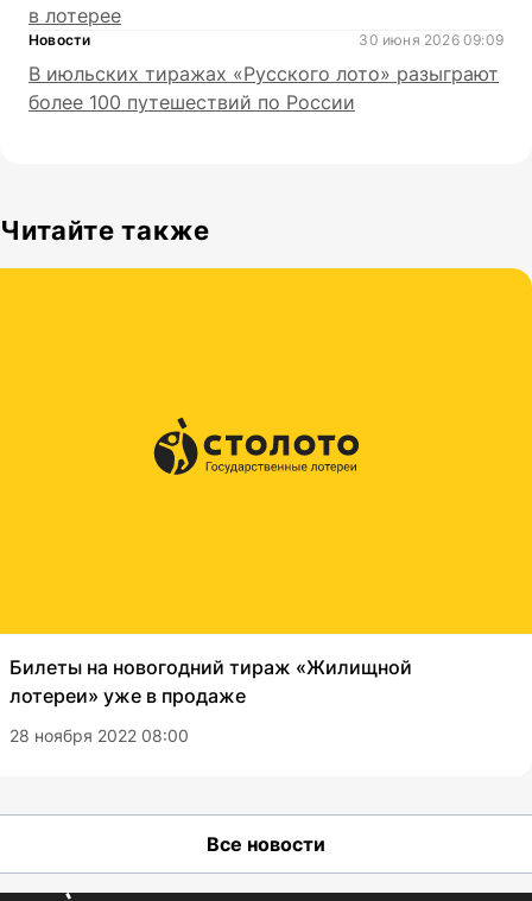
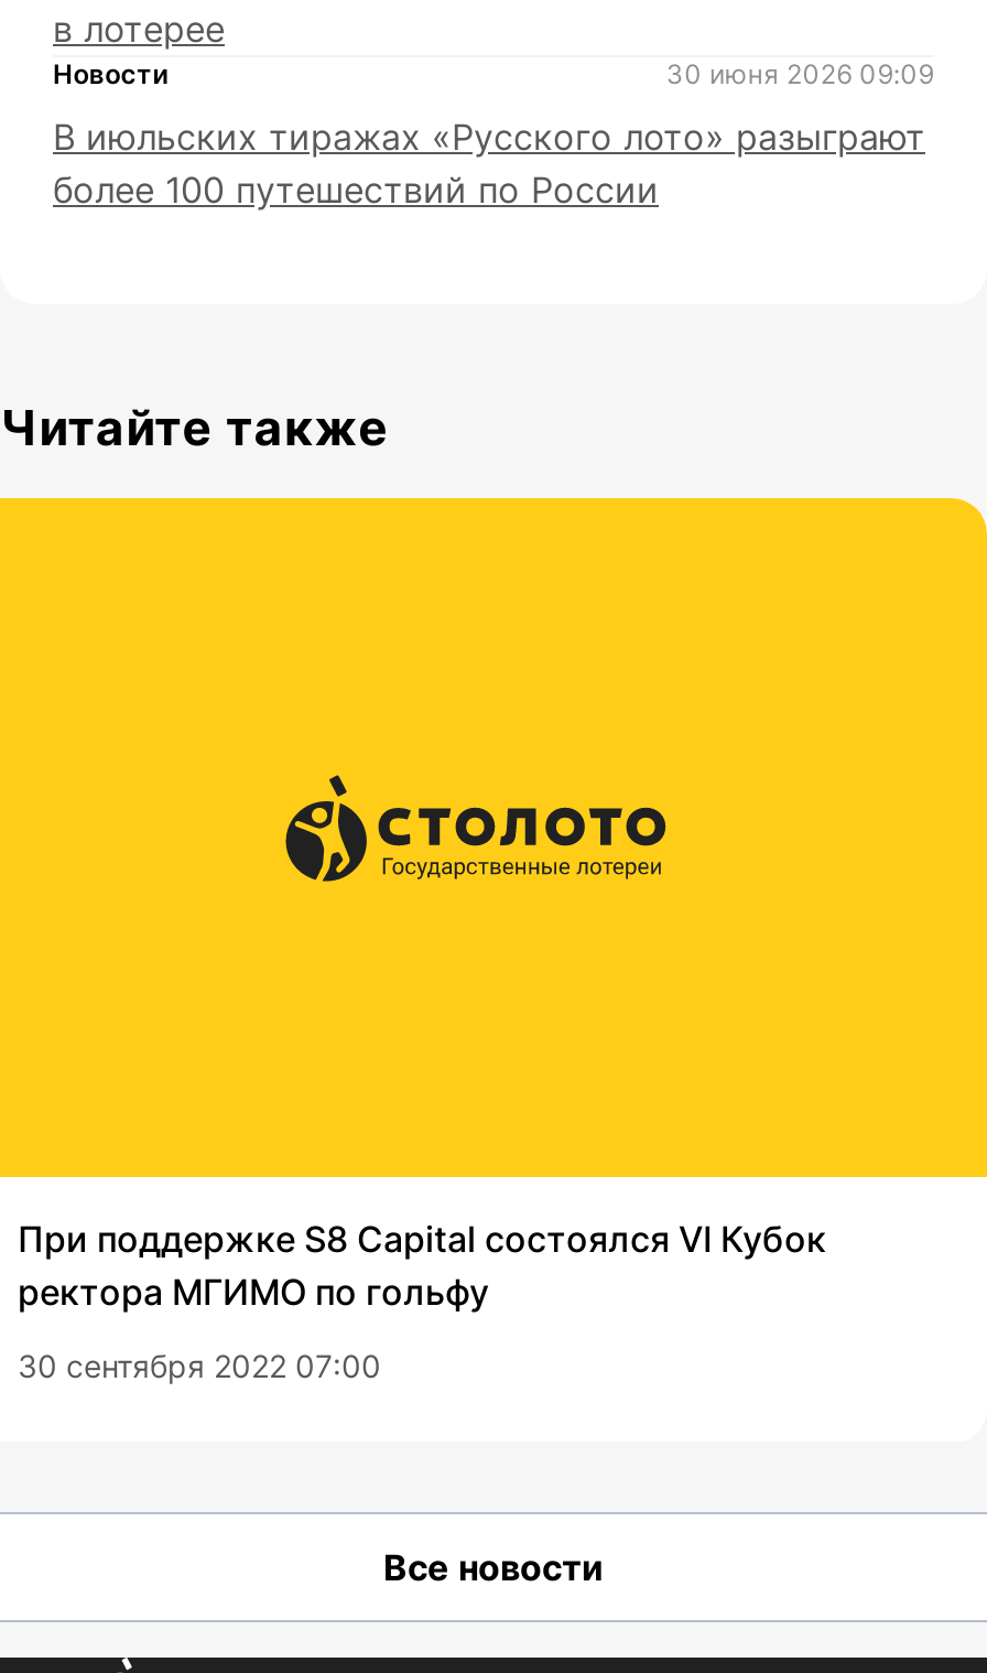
[9,655,412,708] Билеты на новогодний тираж «Жилищной | лотереи» уже в продаже -> [18,1217,826,1314] При поддержке S8 Capital состоялся VI Кубок | ректора МГИМО по гольфу
[9,725,189,745] 28 ноября 2022 08:00 -> [18,1347,381,1384] 30 сентября 2022 07:00

